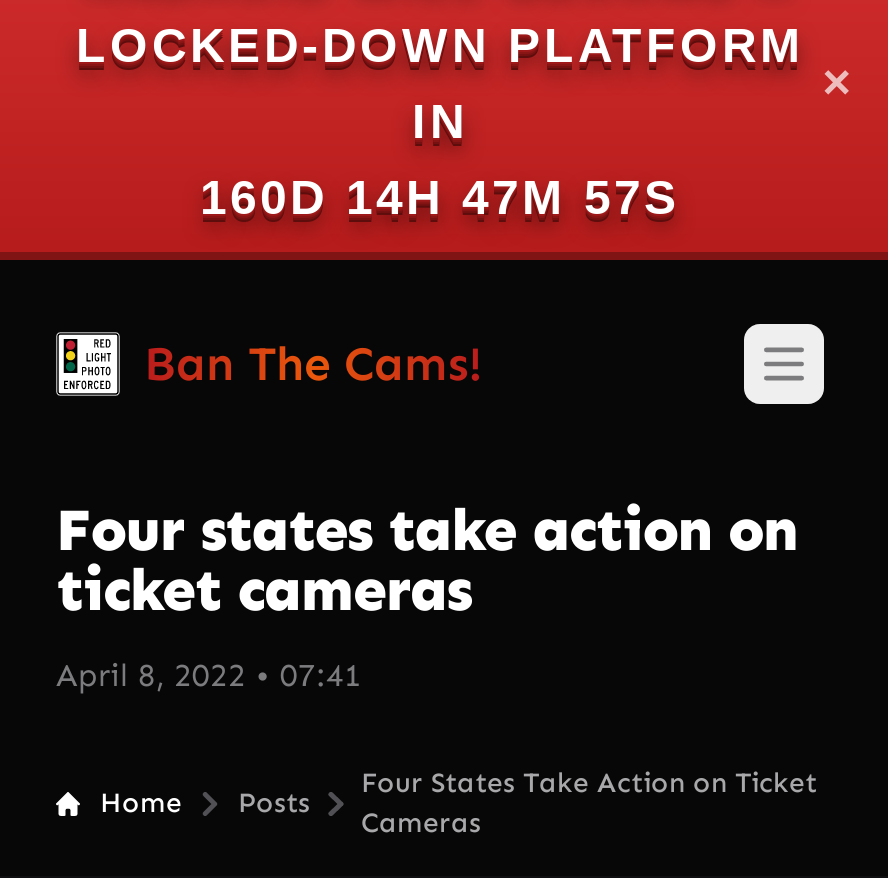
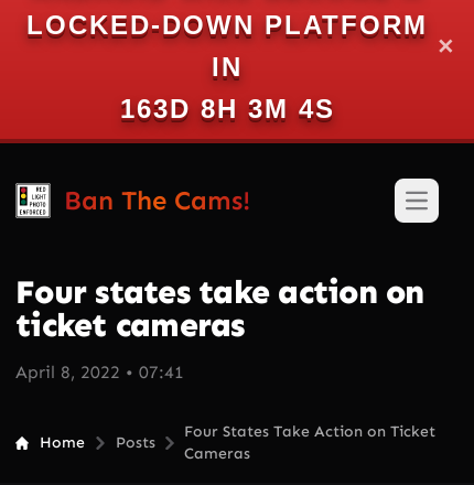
[200,170,680,224] 160D 14H 47M 57S -> [120,94,335,123] 163D 8H 3M 4S

